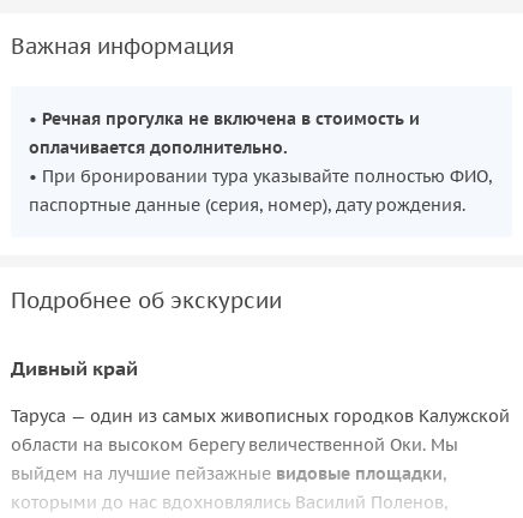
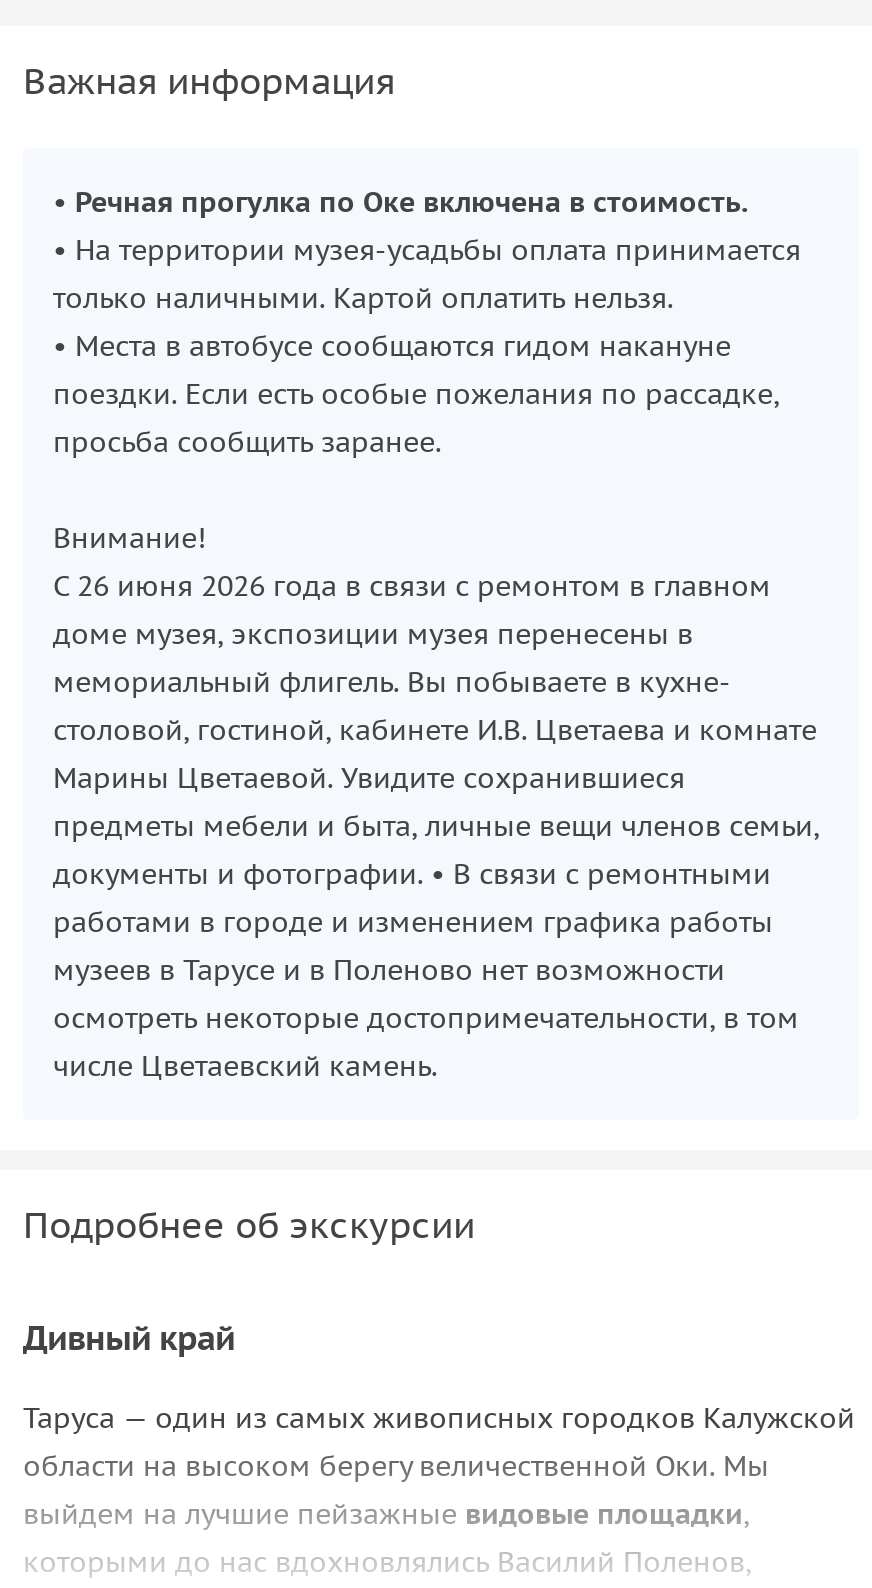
[29,107,492,215] • Речная прогулка не включена в стоимость и | оплачивается дополнительно. | • При бронировании тура указывайте полностью ФИО, | паспортные данные (серия, номер), дату рождения. -> [53,183,819,1083] • Речная прогулка по Оке включена в стоимость. | • На территории музея-усадьбы оплата принимается | только наличными. Картой оплатить нельзя. | • Места в автобусе сообщаются гидом накануне | поездки. Если есть особые пожелания по рассадке, | просьба сообщить заранее. | Внимание! | С 26 июня 2026 года в связи с ремонтом в главном | доме музея, экспозиции музея перенесены в | мемориальный флигель. Вы побываете в кухне- | столовой, гостиной, кабинете И.В. Цветаева и комнате | Марины Цветаевой. Увидите сохранившиеся | предметы мебели и быта, личные вещи членов семьи, | документы и фотографии. • В связи с ремонтными | работами в городе и изменением графика работы | музеев в Тарусе и в Поленово нет возможности | осмотреть некоторые достопримечательности, в том | числе Цветаевский камень.

